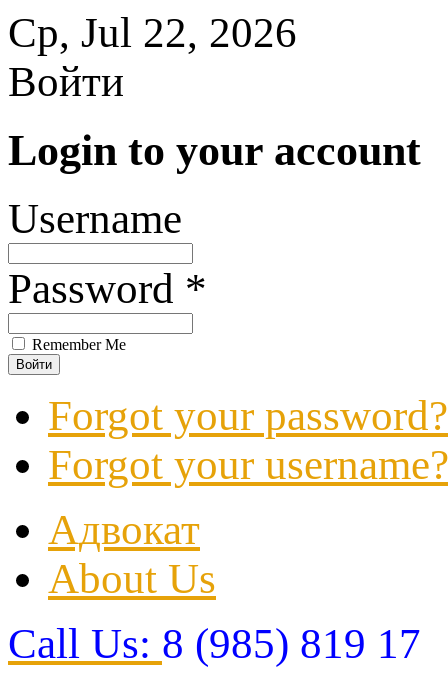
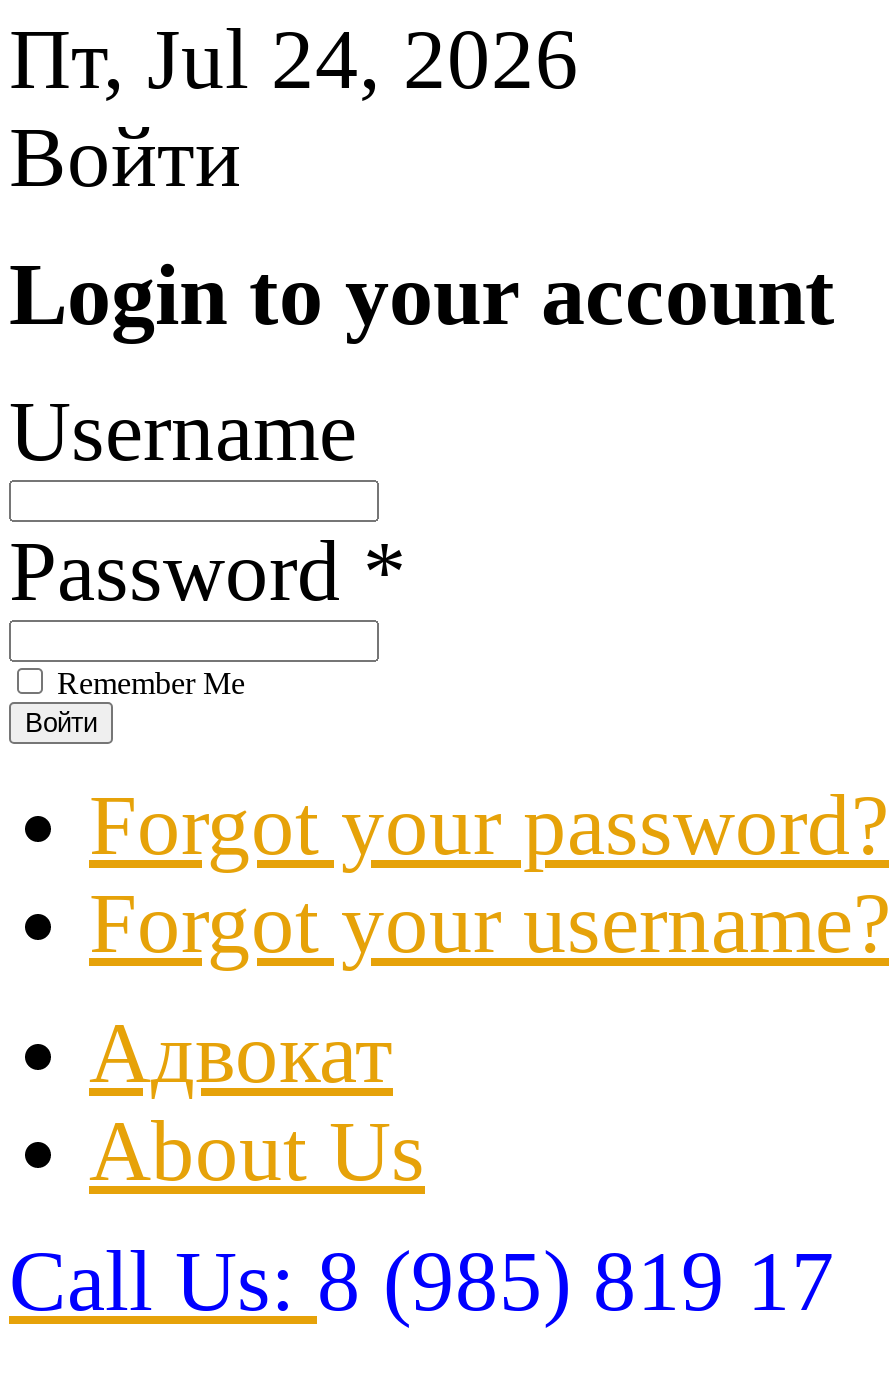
[8,9,297,56] Ср, Jul 22, 2026 -> [9,12,579,106] Пт, Jul 24, 2026

